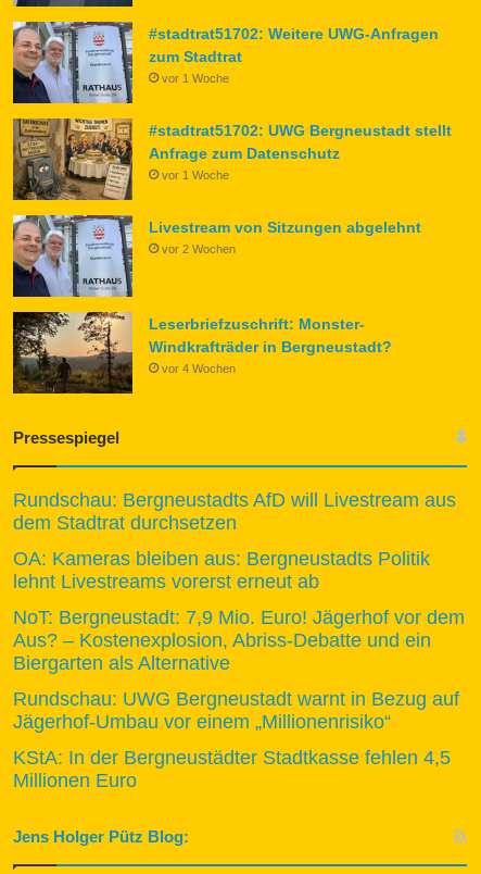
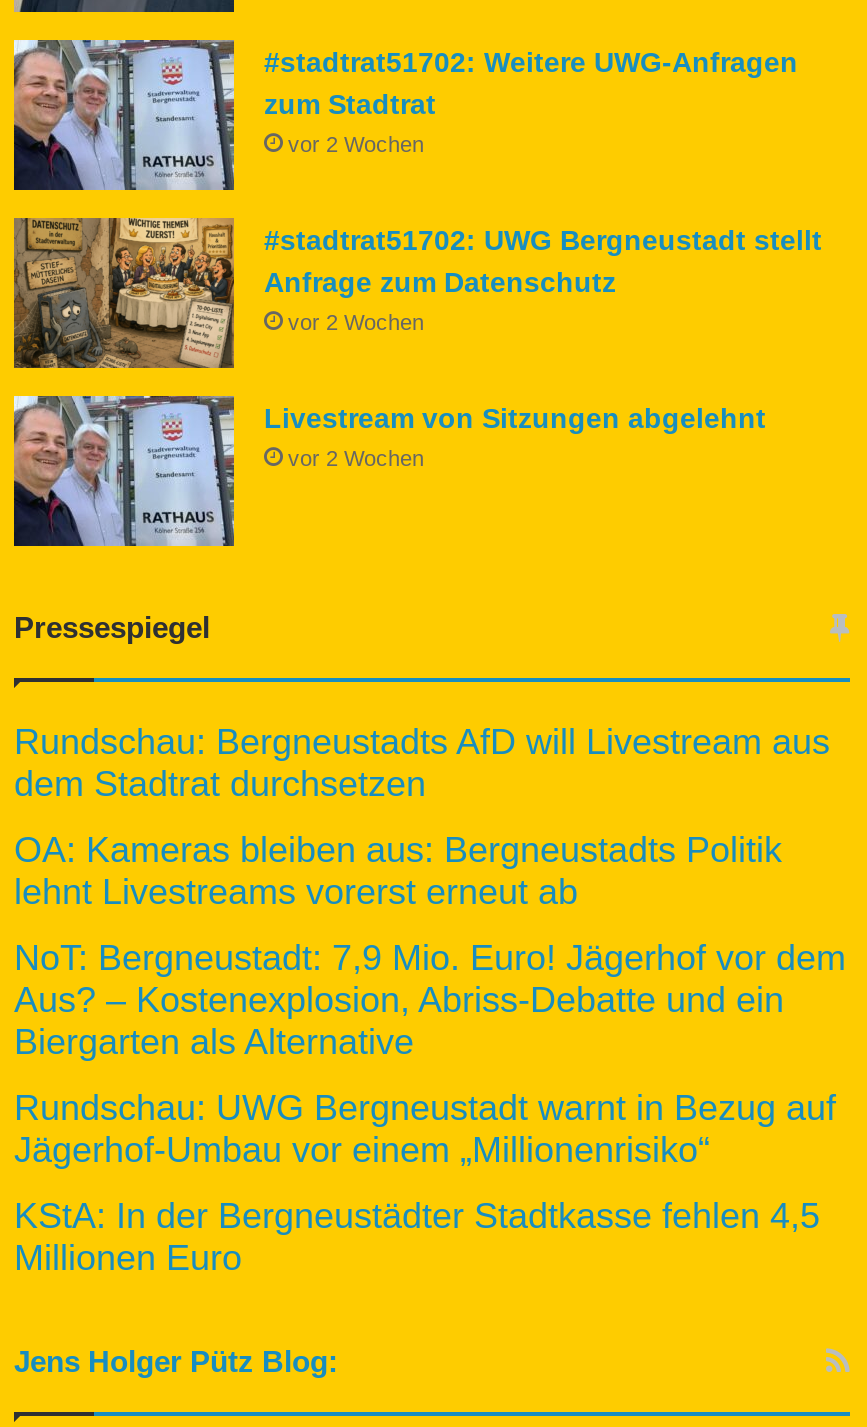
[162,72,229,85] vor 1 Woche -> [288,132,424,156] vor 2 Wochen
[162,168,229,181] vor 1 Woche -> [288,310,424,334] vor 2 Wochen
[12,311,392,395] [image] | Leserbriefzuschrift: Monster- | Windkrafträder in Bergneustadt? | vor 4 Wochen -> none

